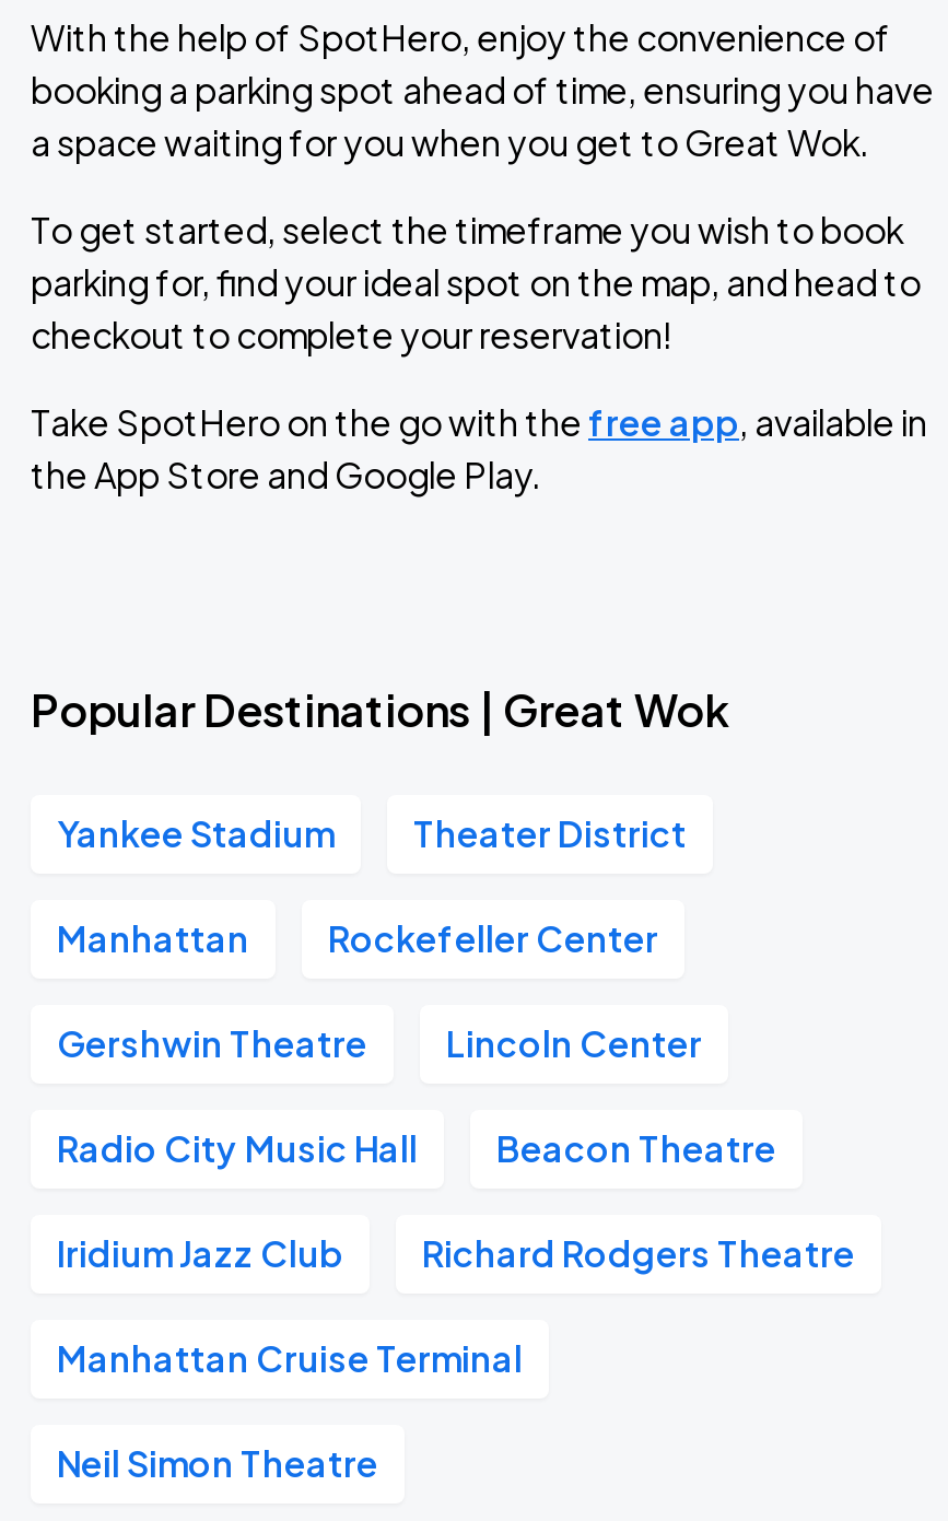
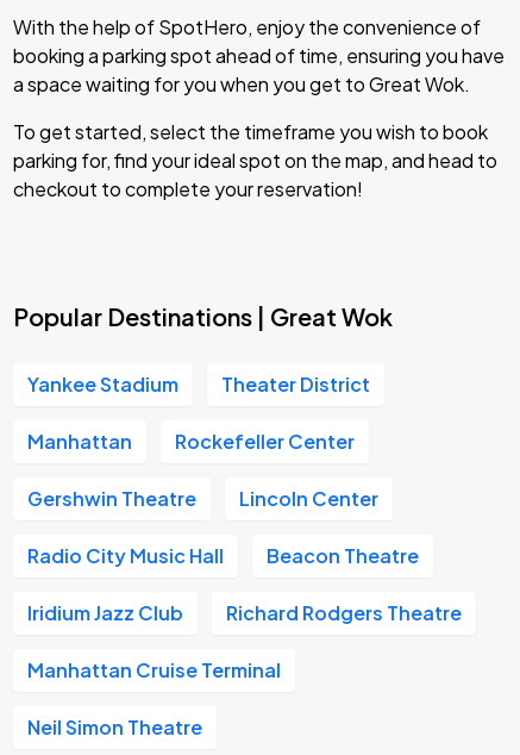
[31,399,927,498] Take SpotHero on the go with the free app, available in | the App Store and Google Play. -> none

